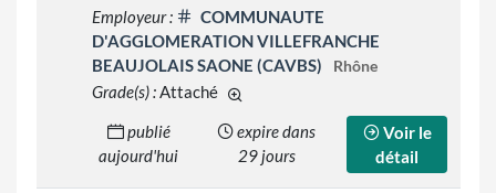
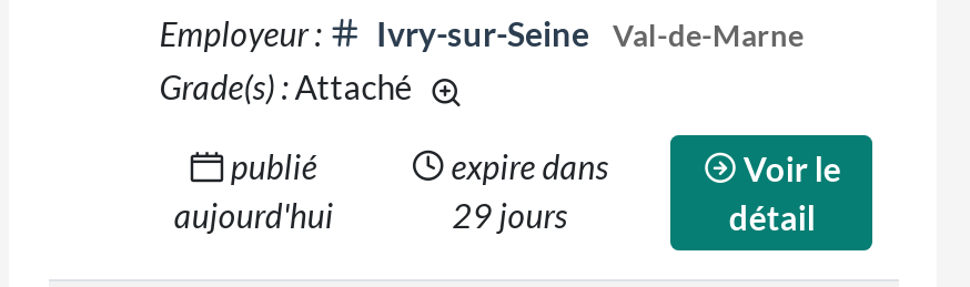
[92,6,380,75] COMMUNAUTE | D'AGGLOMERATION VILLEFRANCHE | BEAUJOLAIS SAONE (CAVBS) Rhône -> [370,13,804,53] Ivry-sur-Seine Val-de-Marne

